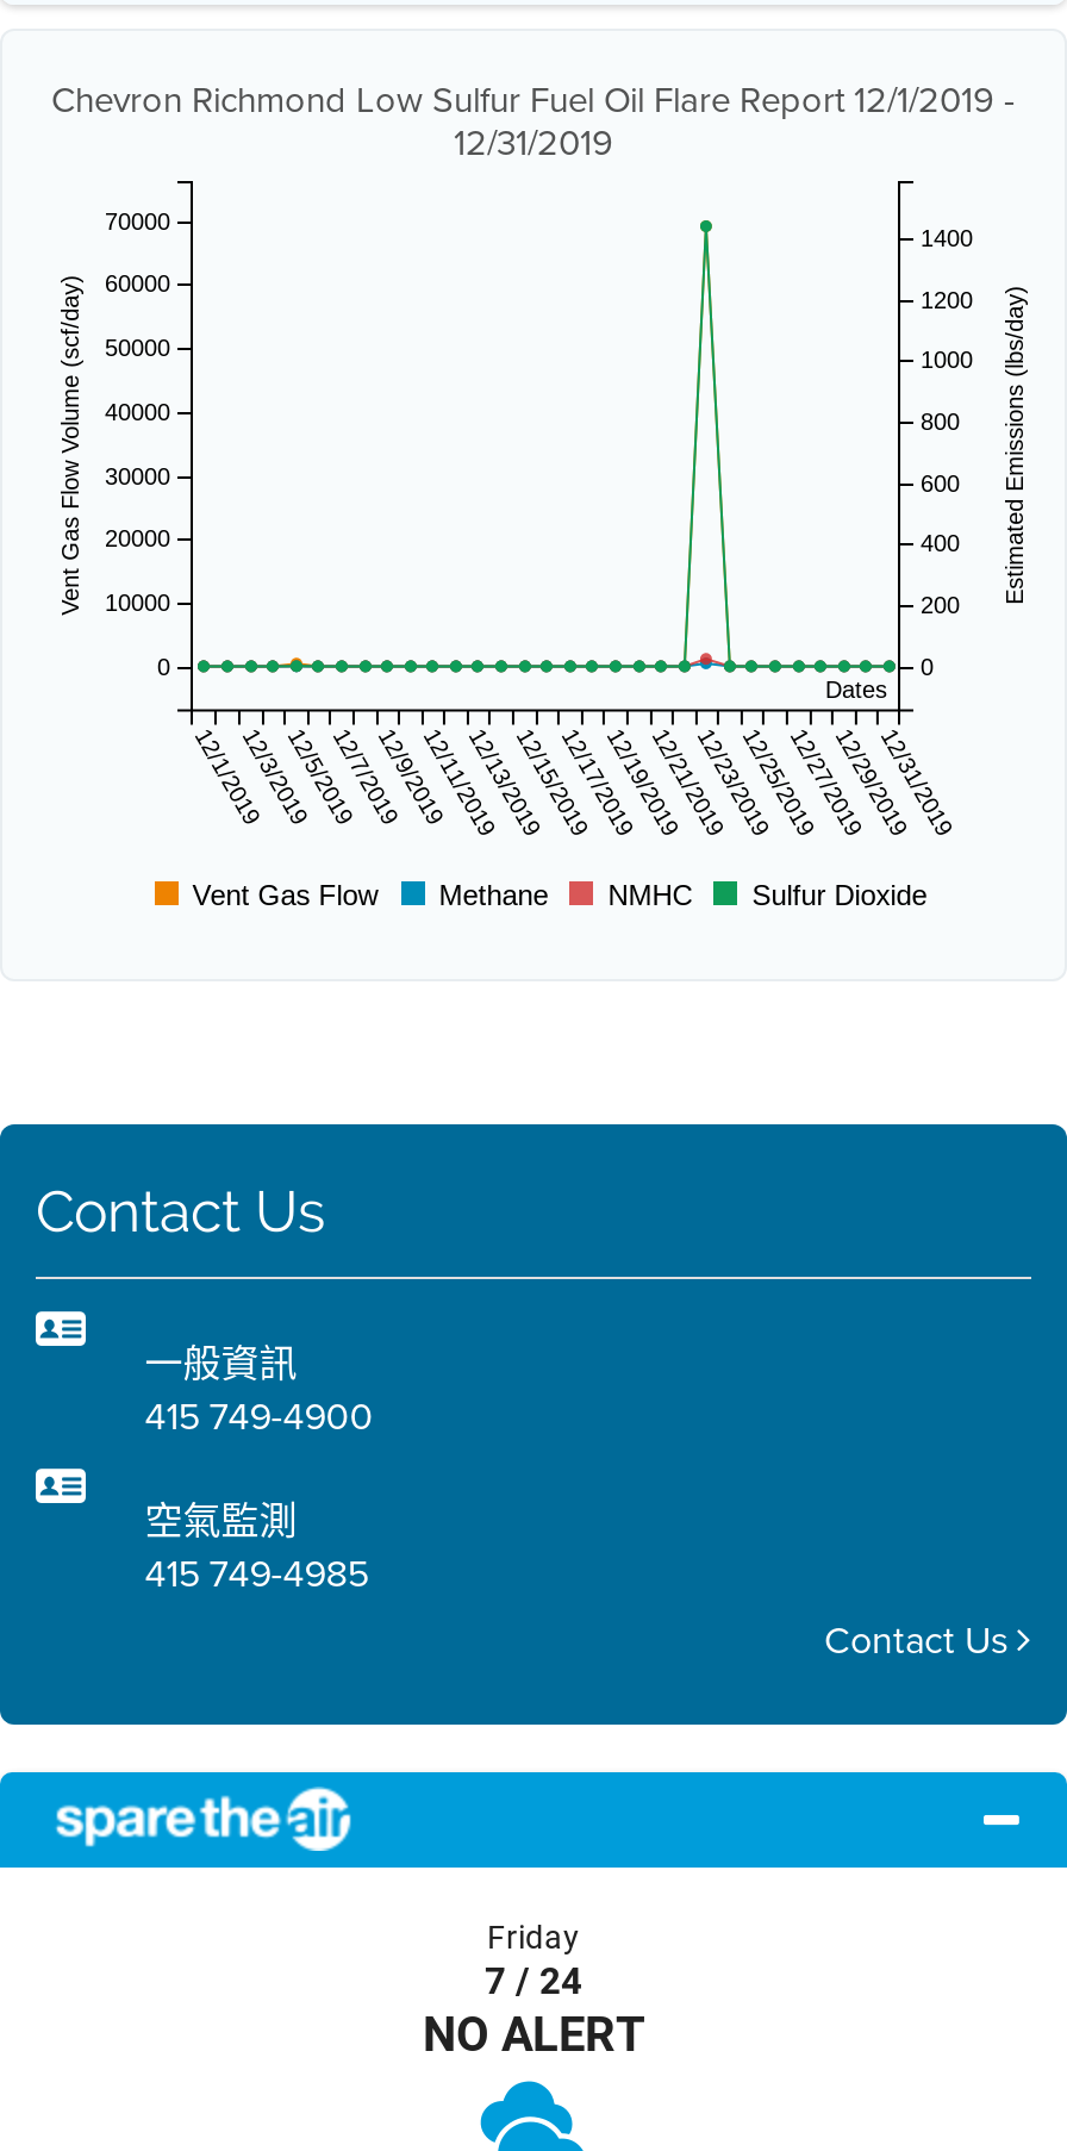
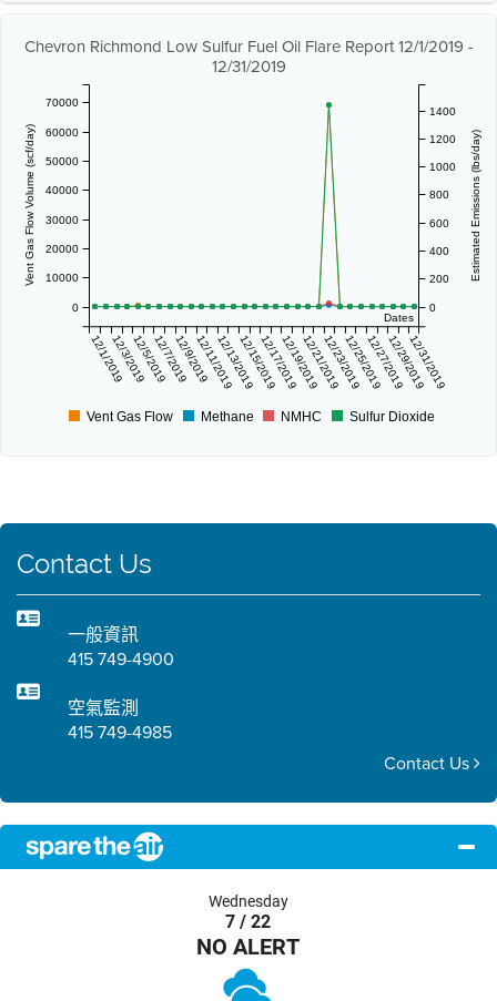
[485,1915,582,2003] Friday | 7 / 24 -> [209,891,288,932] Wednesday | 7 / 22

